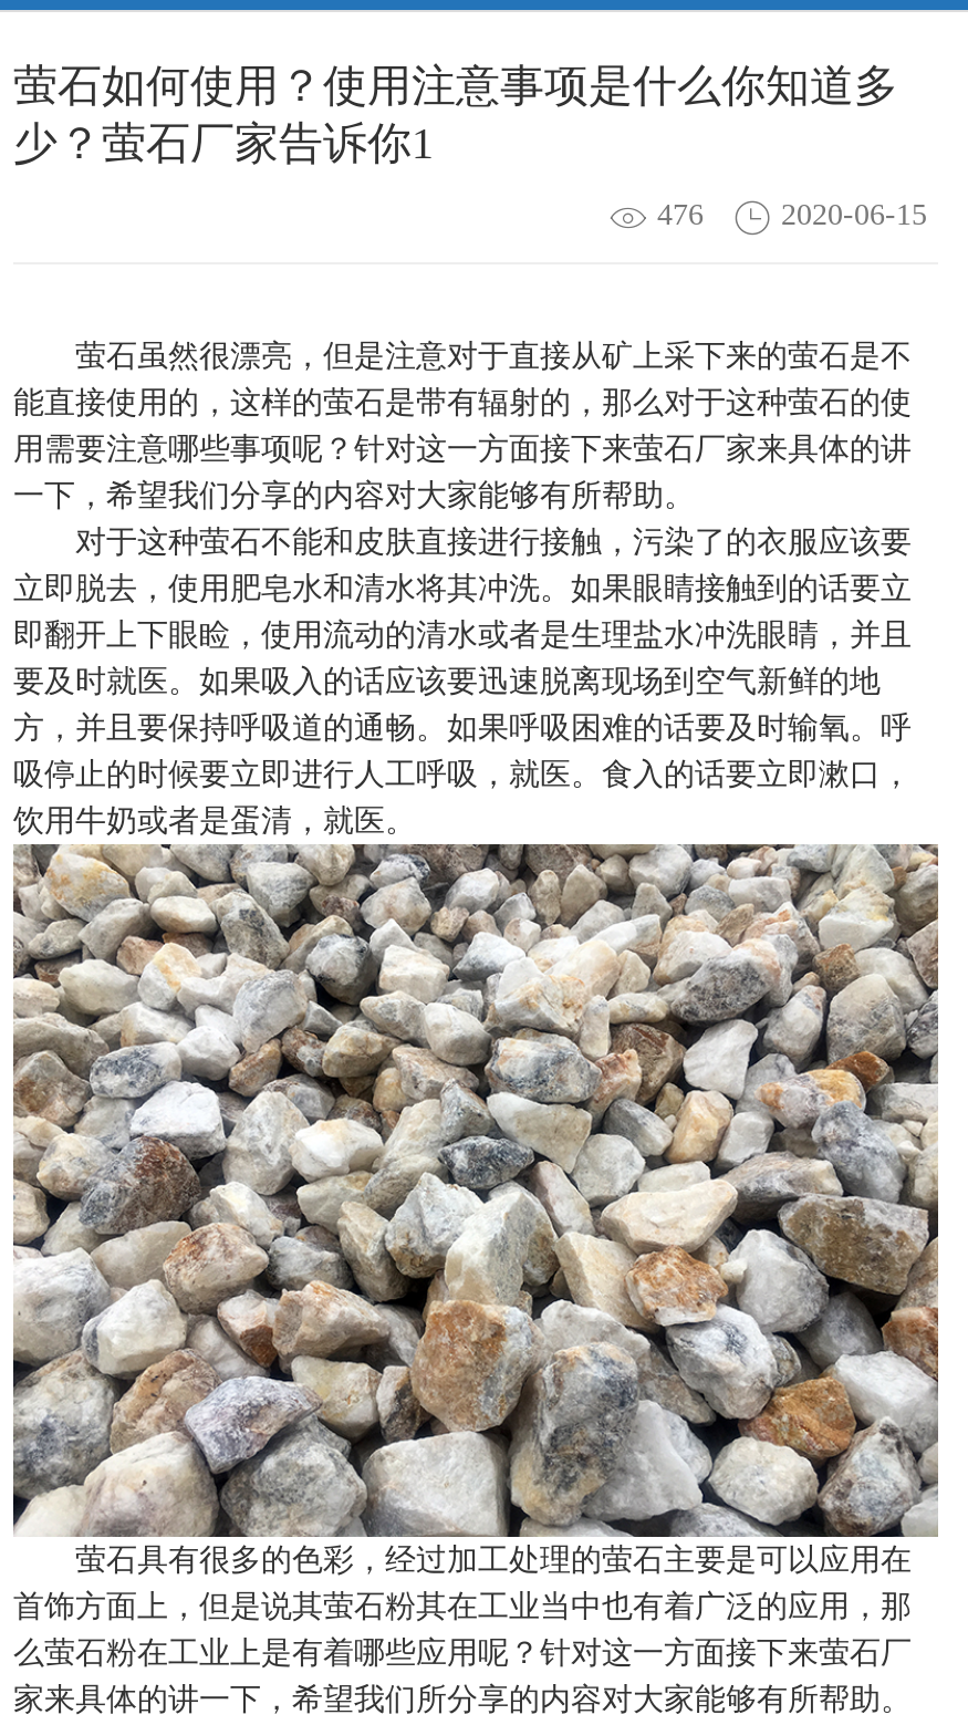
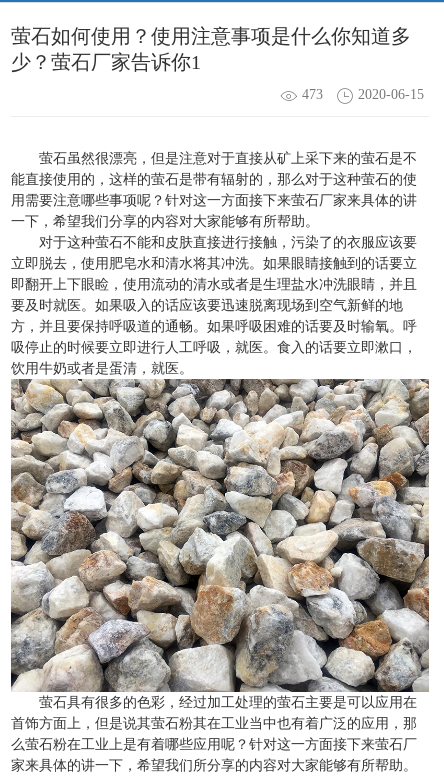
[657,198,704,231] 476 -> [302,87,323,102] 473

